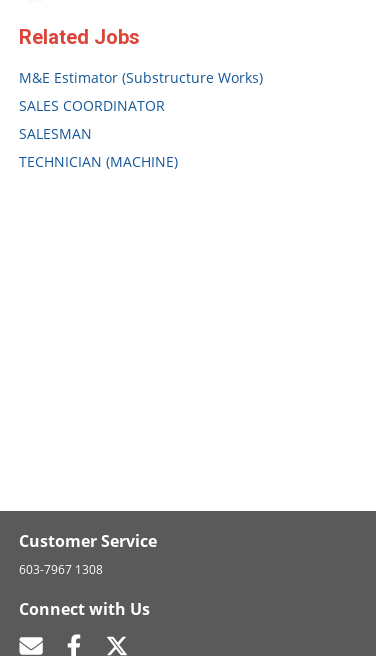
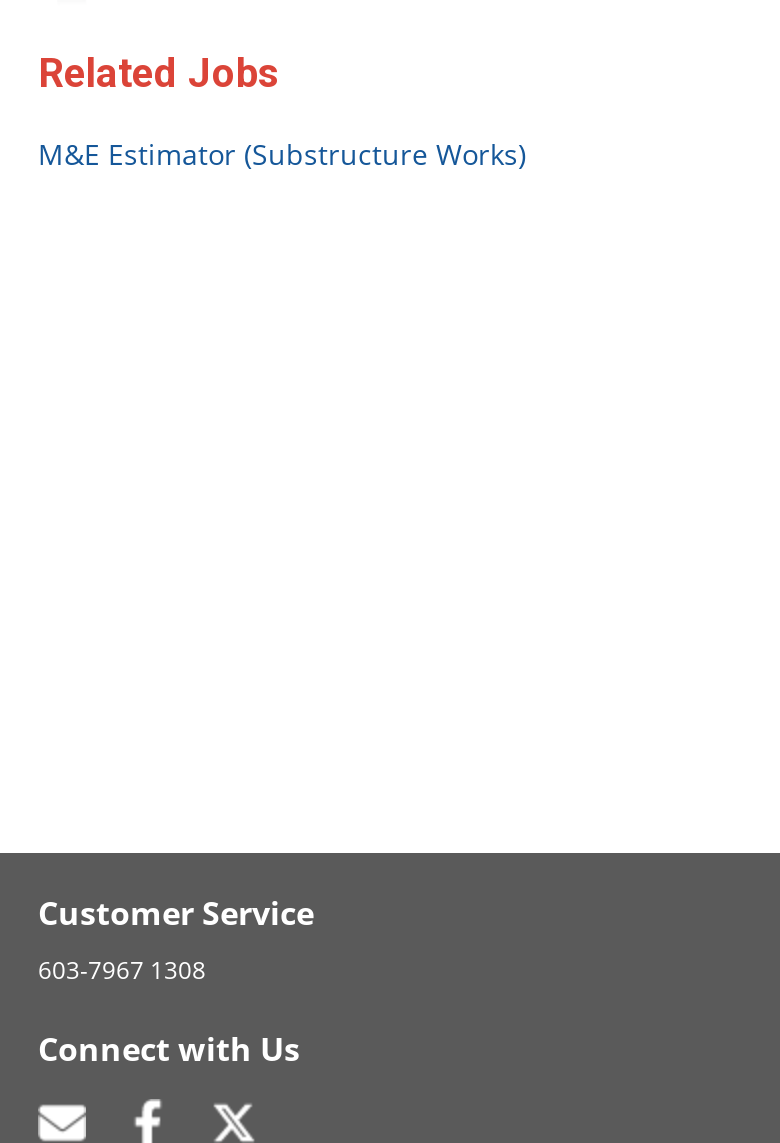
[19,96,178,171] SALES COORDINATOR | SALESMAN | TECHNICIAN (MACHINE) -> none

